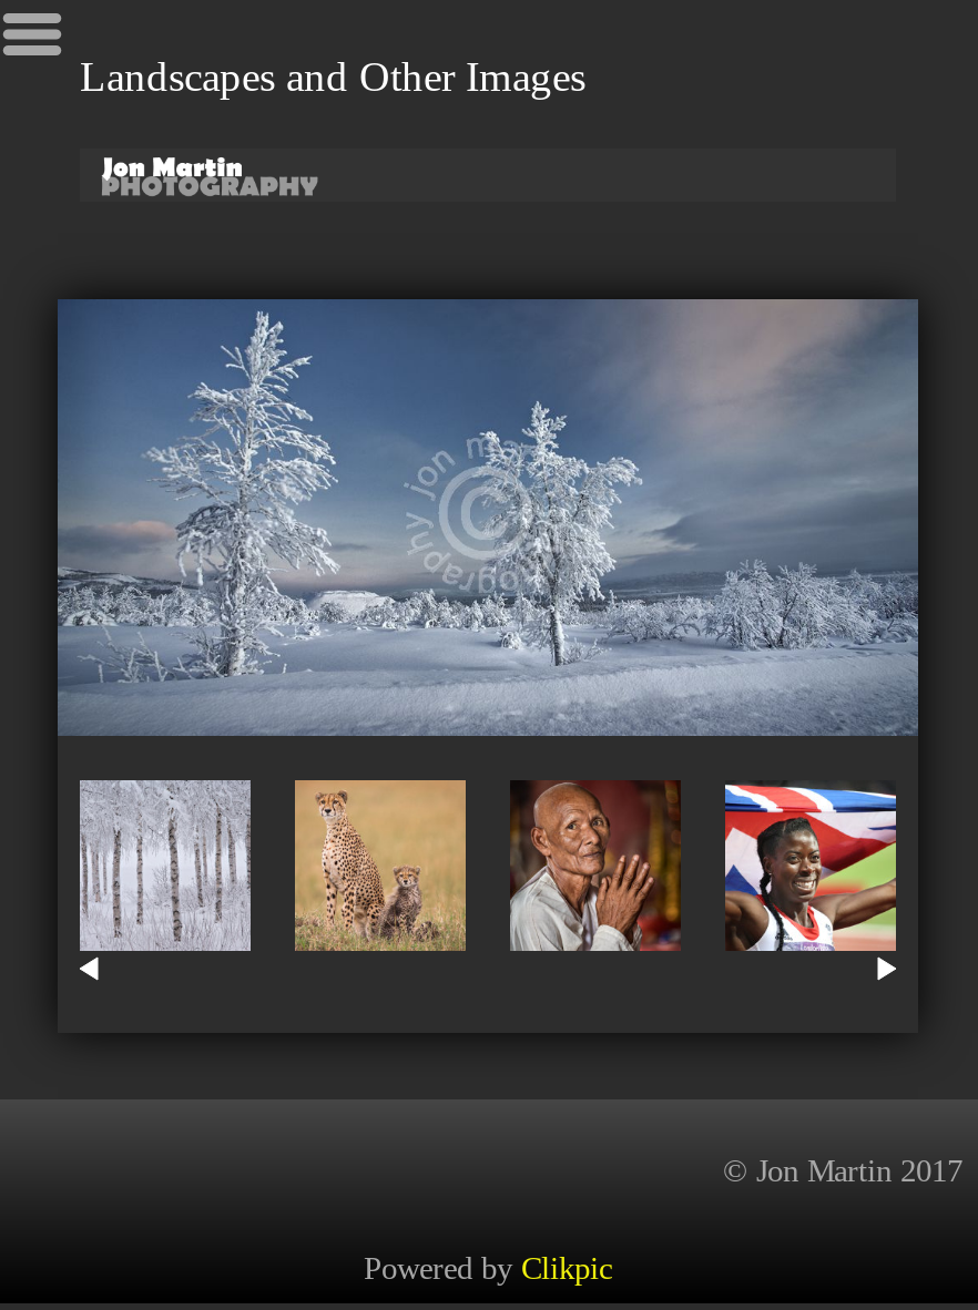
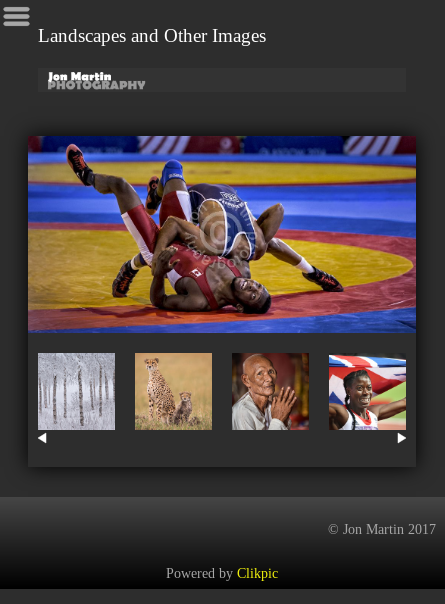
[58,297,920,736] [image] -> [28,136,417,333] [image]

